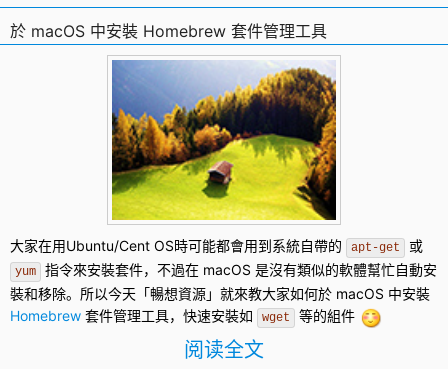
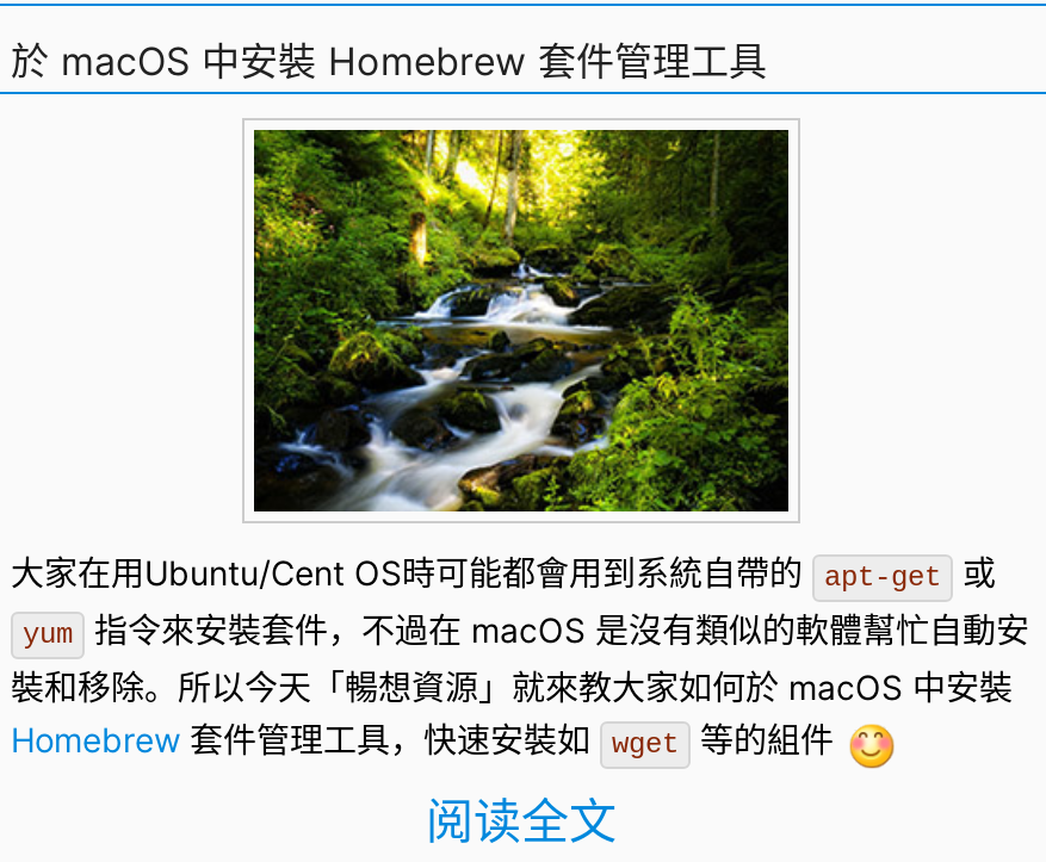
[111,59,337,221] [image] -> [252,128,791,514] [image]

